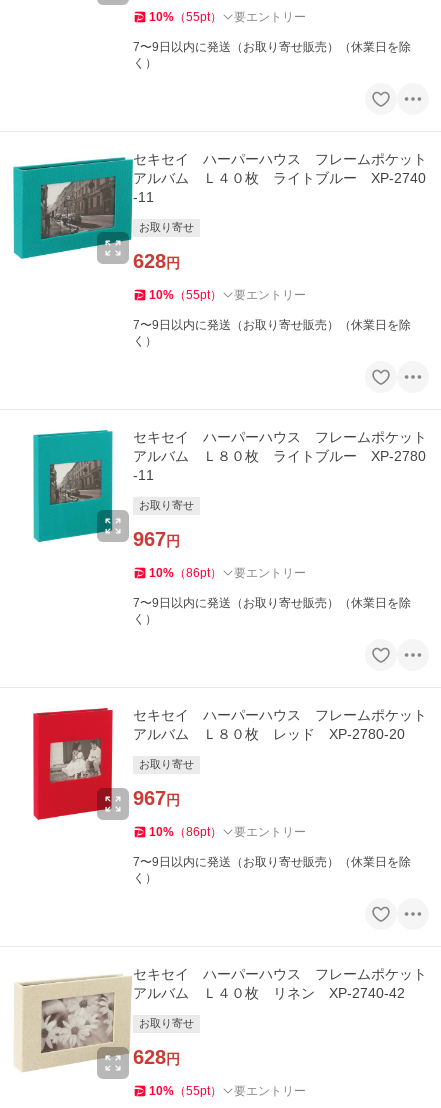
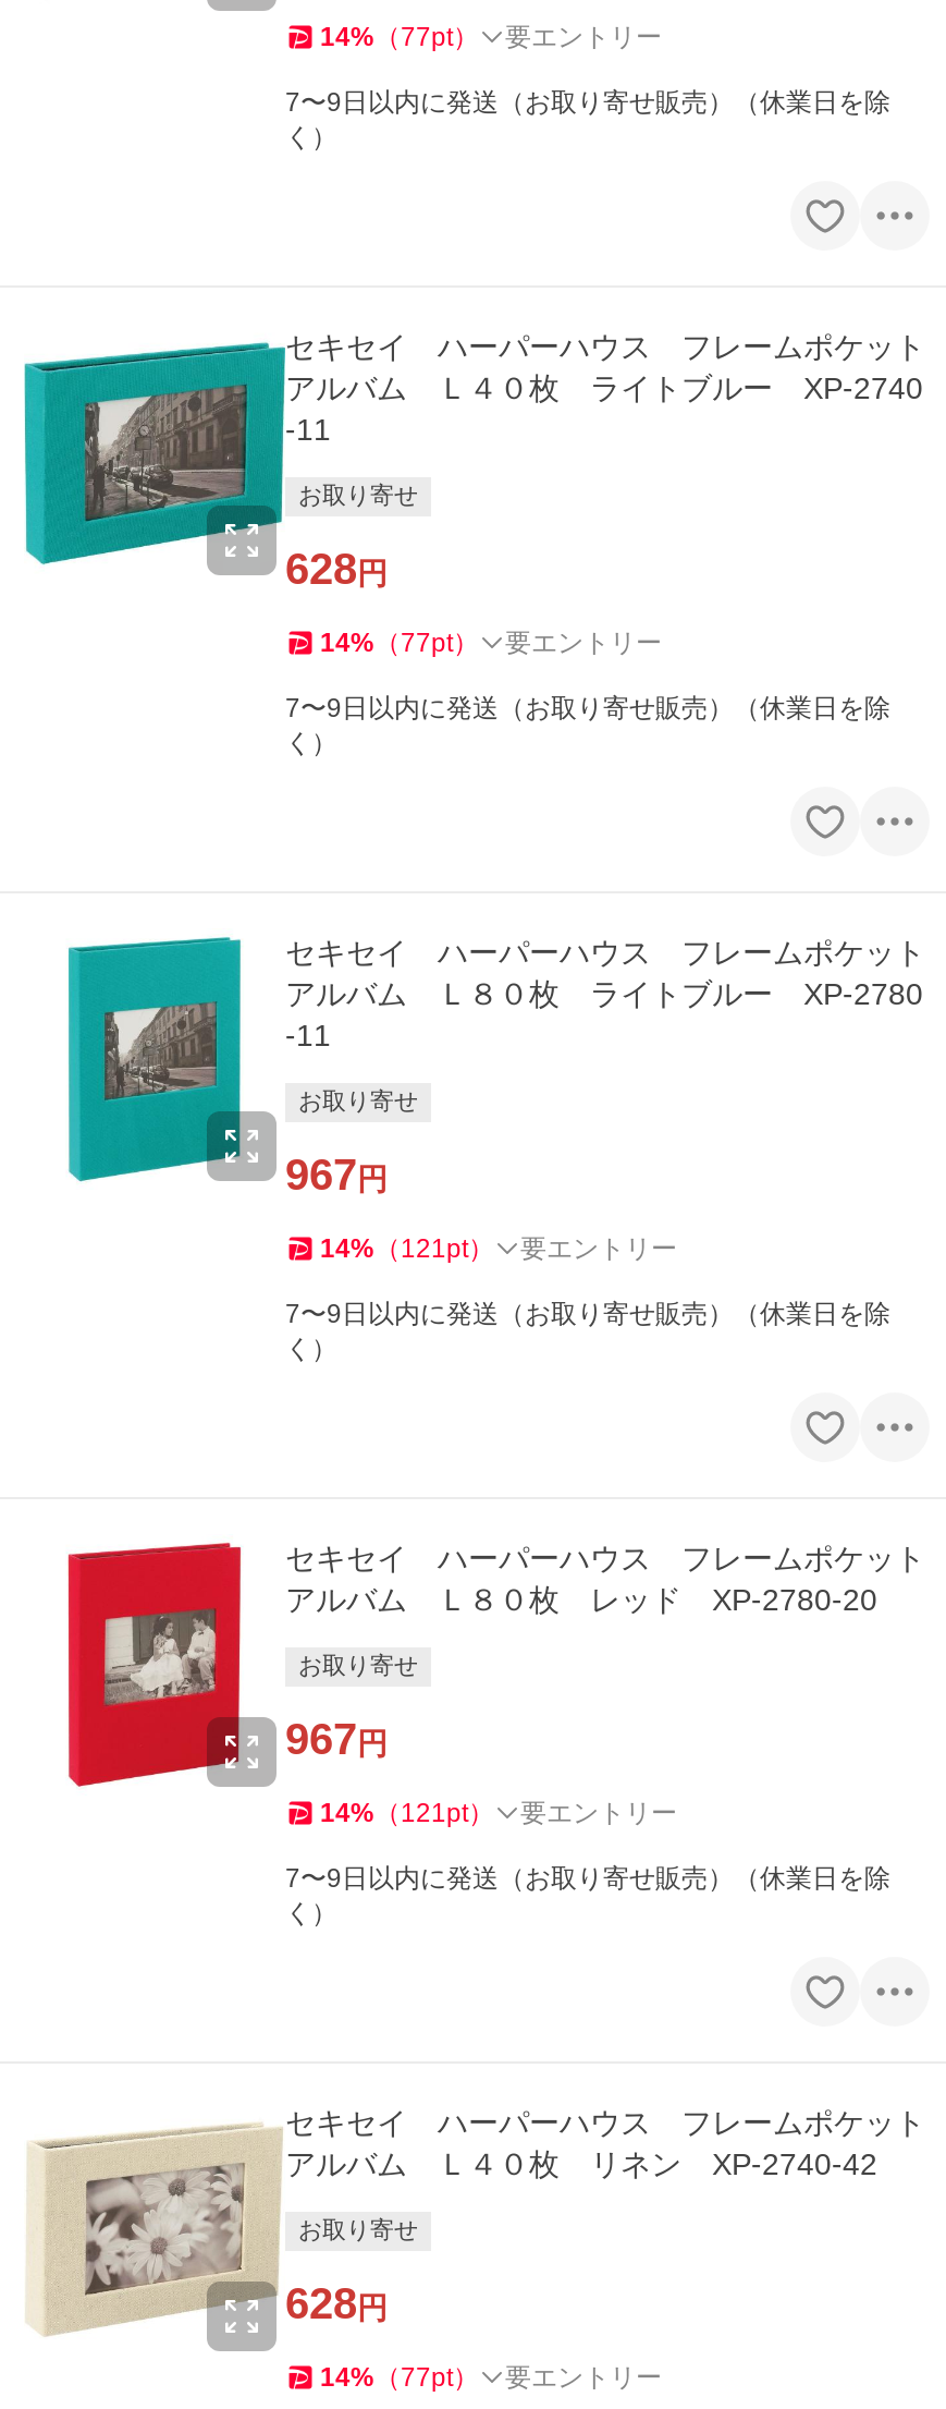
[149,10,306,24] 10%（55pt） 要エントリー -> [320,22,662,53] 14%（77pt） 要エントリー
[149,288,306,302] 10%（55pt） 要エントリー -> [320,628,662,659] 14%（77pt） 要エントリー
[149,566,306,580] 10%（86pt） 要エントリー -> [320,1234,677,1264] 14%（121pt） 要エントリー
[149,825,306,839] 10%（86pt） 要エントリー -> [320,1798,677,1829] 14%（121pt） 要エントリー
[149,1084,306,1098] 10%（55pt） 要エントリー -> [320,2363,662,2393] 14%（77pt） 要エントリー

